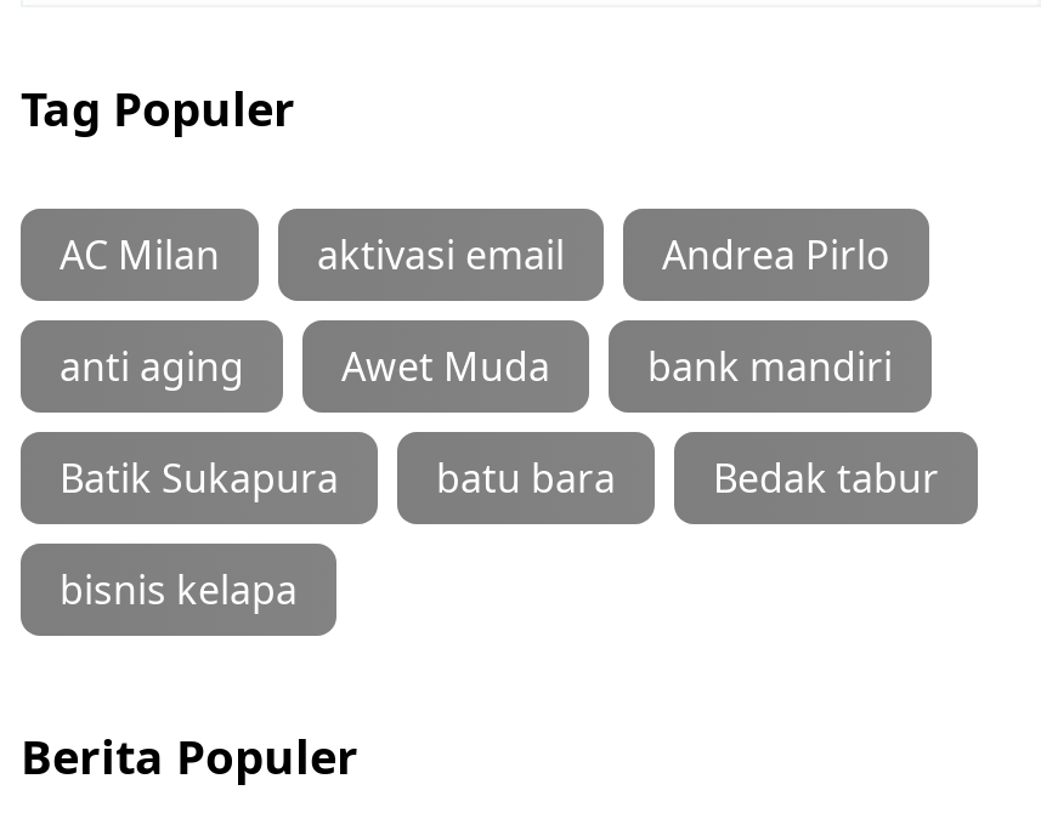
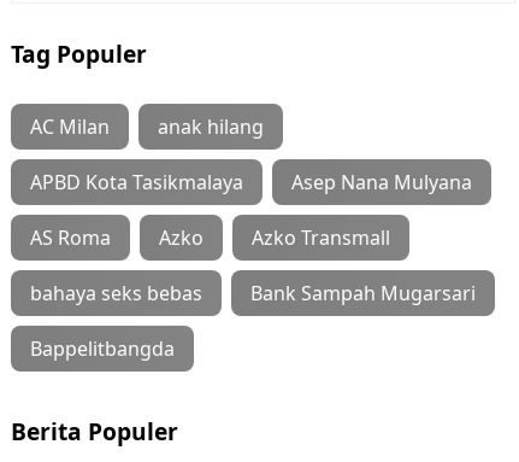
[60,227,939,615] aktivasi email | Andrea Pirlo | anti aging | Awet Muda | bank mandiri | Batik Sukapura | batu bara | Bedak tabur | bisnis kelapa -> [30,113,476,361] anak hilang | APBD Kota Tasikmalaya | Asep Nana Mulyana | AS Roma | Azko | Azko Transmall | bahaya seks bebas | Bank Sampah Mugarsari | Bappelitbangda

